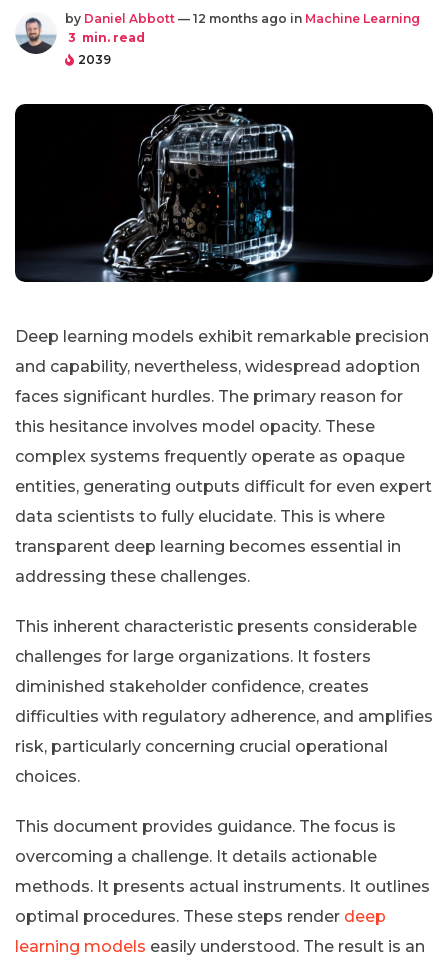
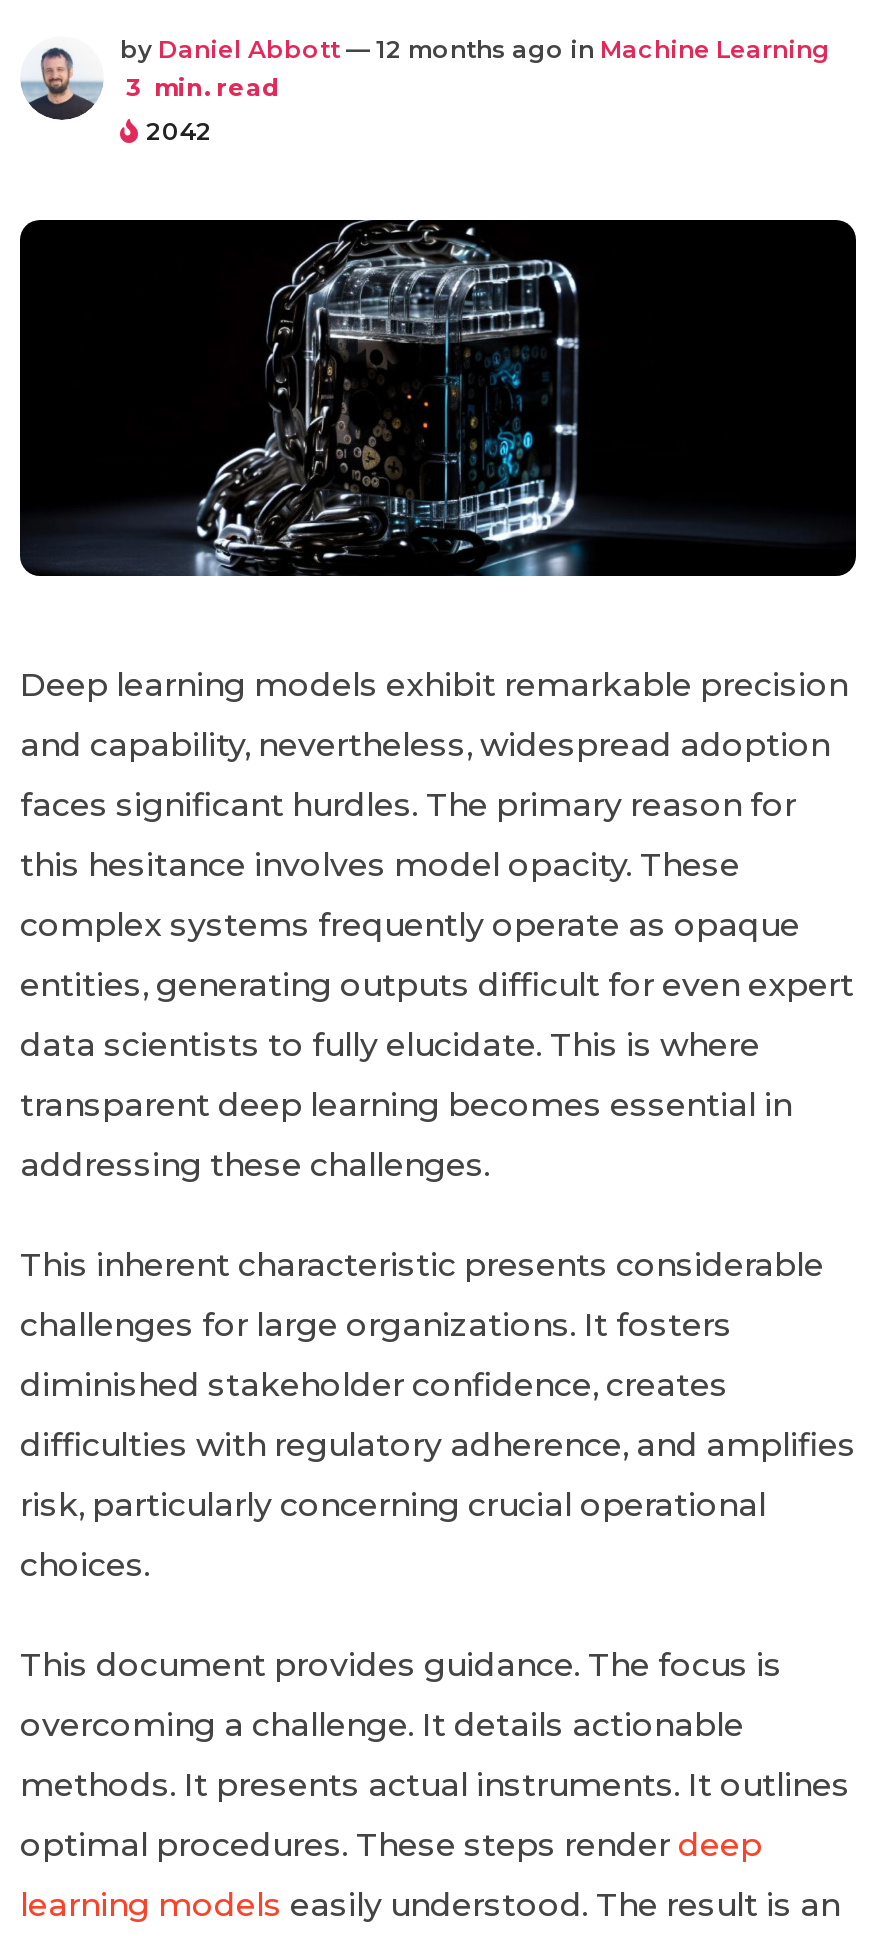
[78,52,111,67] 2039 -> [146,116,212,146] 2042

